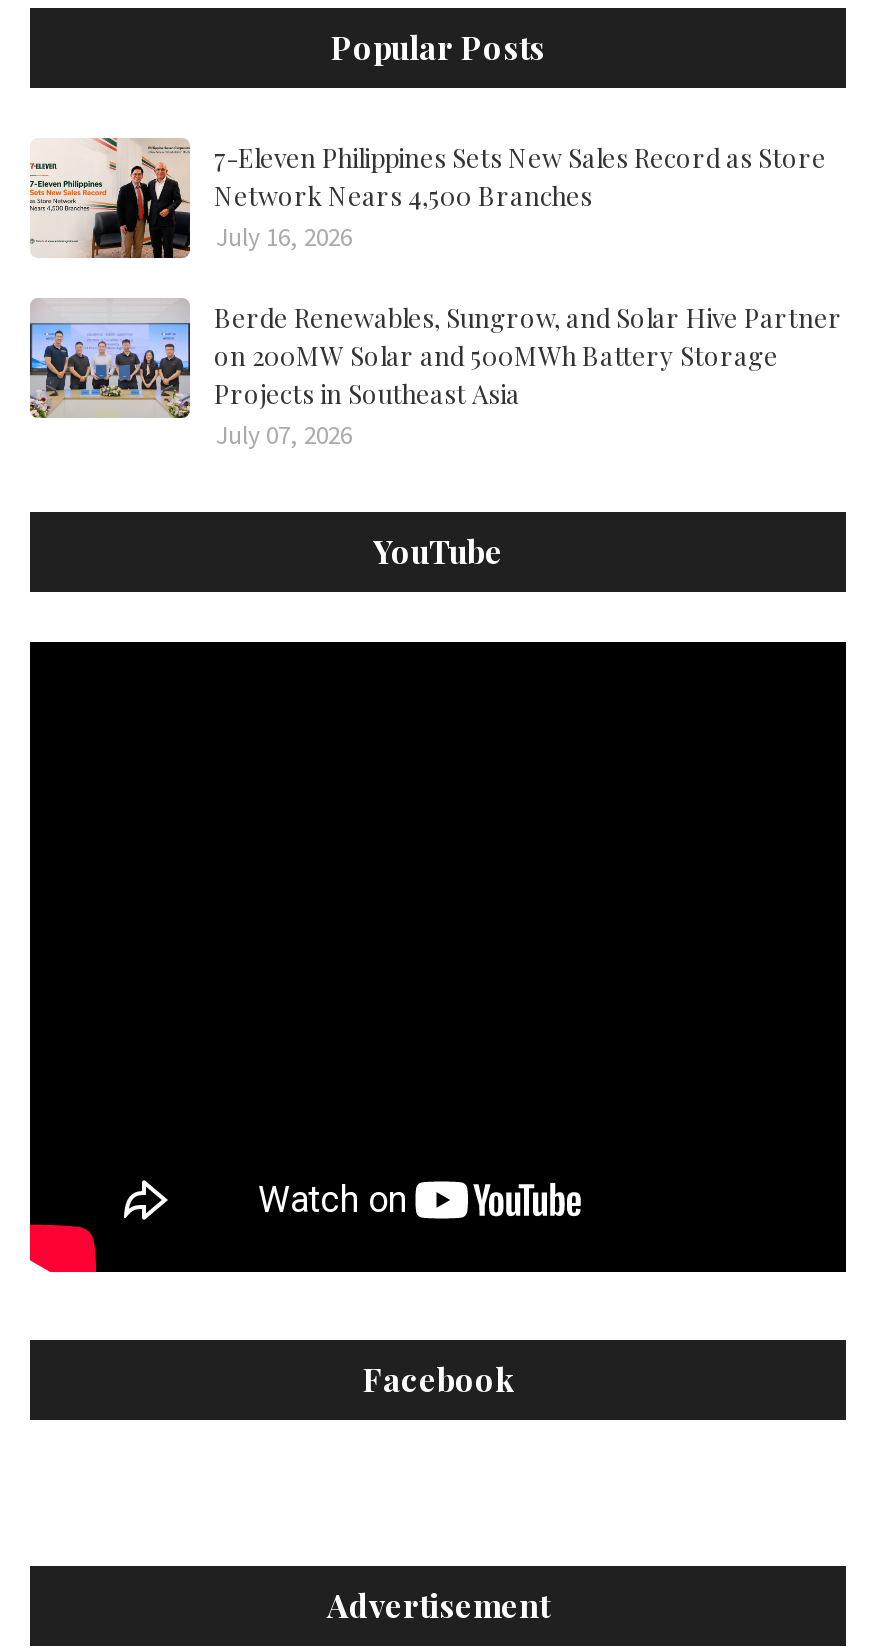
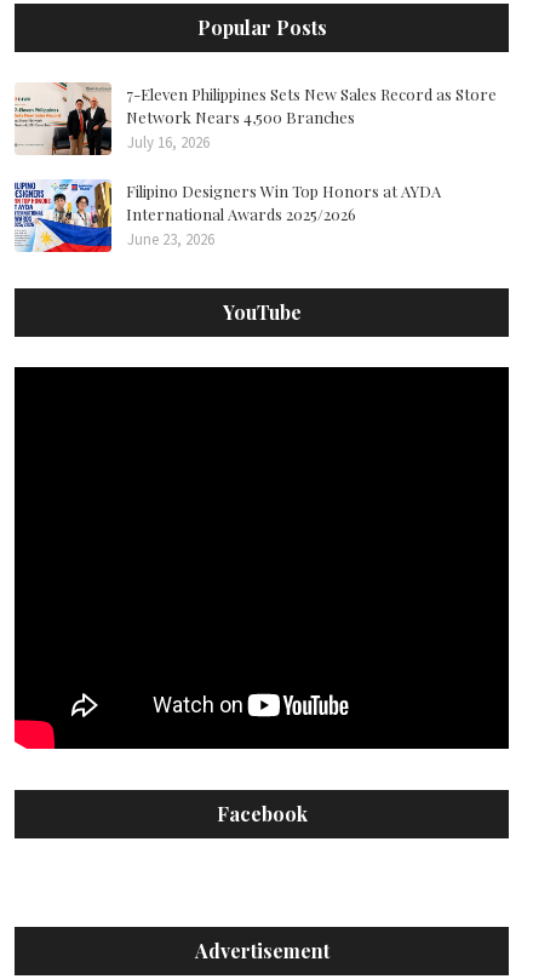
[30,298,842,453] [image] | Berde Renewables, Sungrow, and Solar Hive Partner | on 200MW Solar and 500MWh Battery Storage | Projects in Southeast Asia | July 07, 2026 -> [15,178,441,253] [image] | Filipino Designers Win Top Honors at AYDA | International Awards 2025/2026 | June 23, 2026

